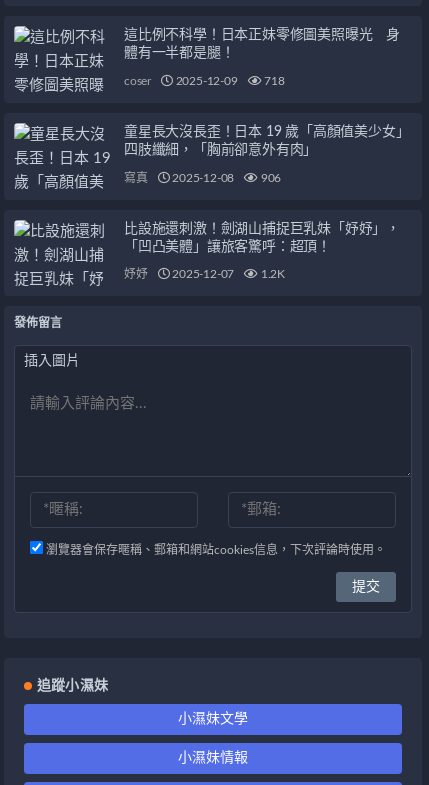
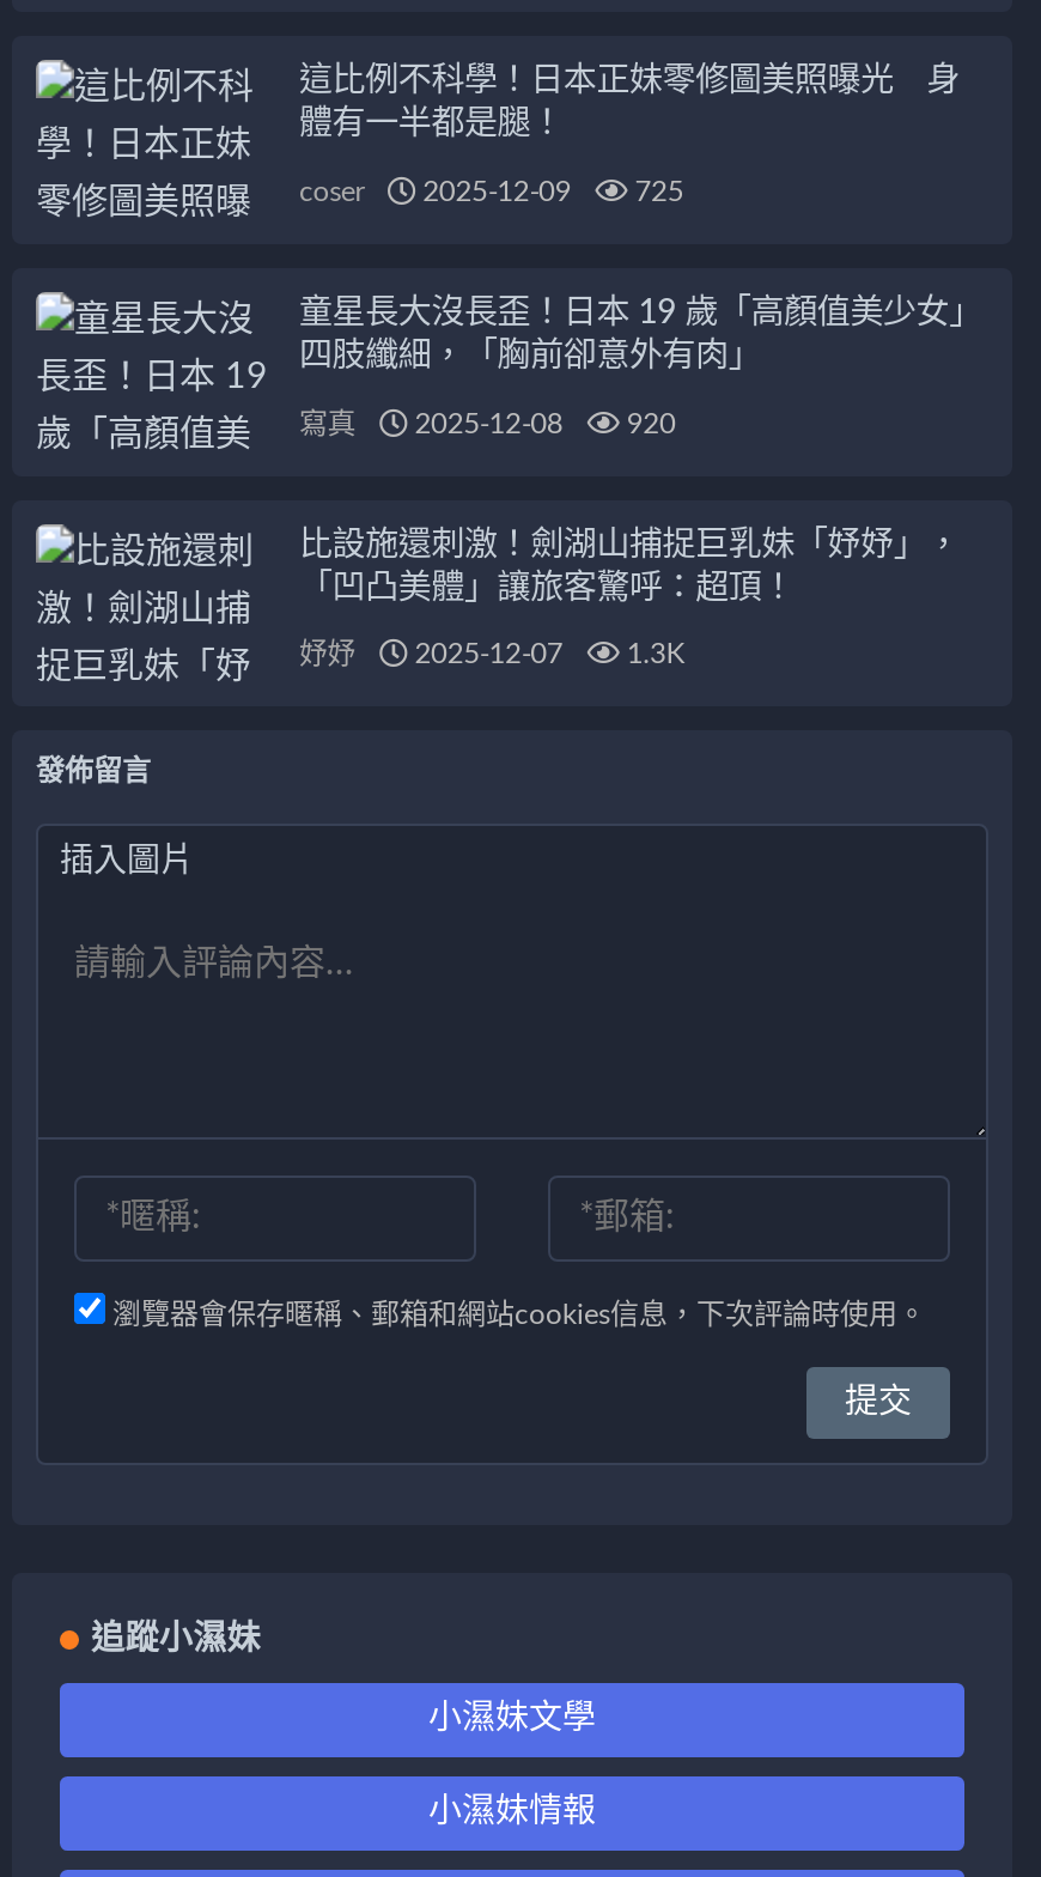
[124,75,285,87] coser 2025-12-09 718 -> [299,177,683,206] coser 2025-12-09 725
[124,172,281,184] 寫真 2025-12-08 906 -> [299,408,675,437] 寫真 2025-12-08 920
[258,268,285,280] 1.2K -> [620,640,684,668] 1.3K

